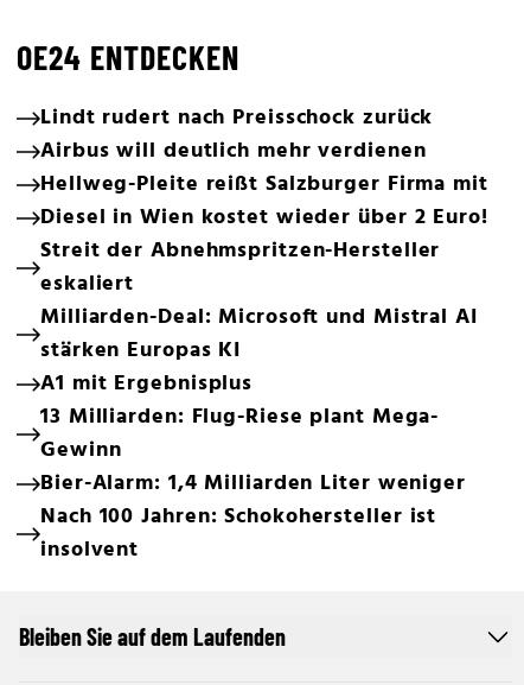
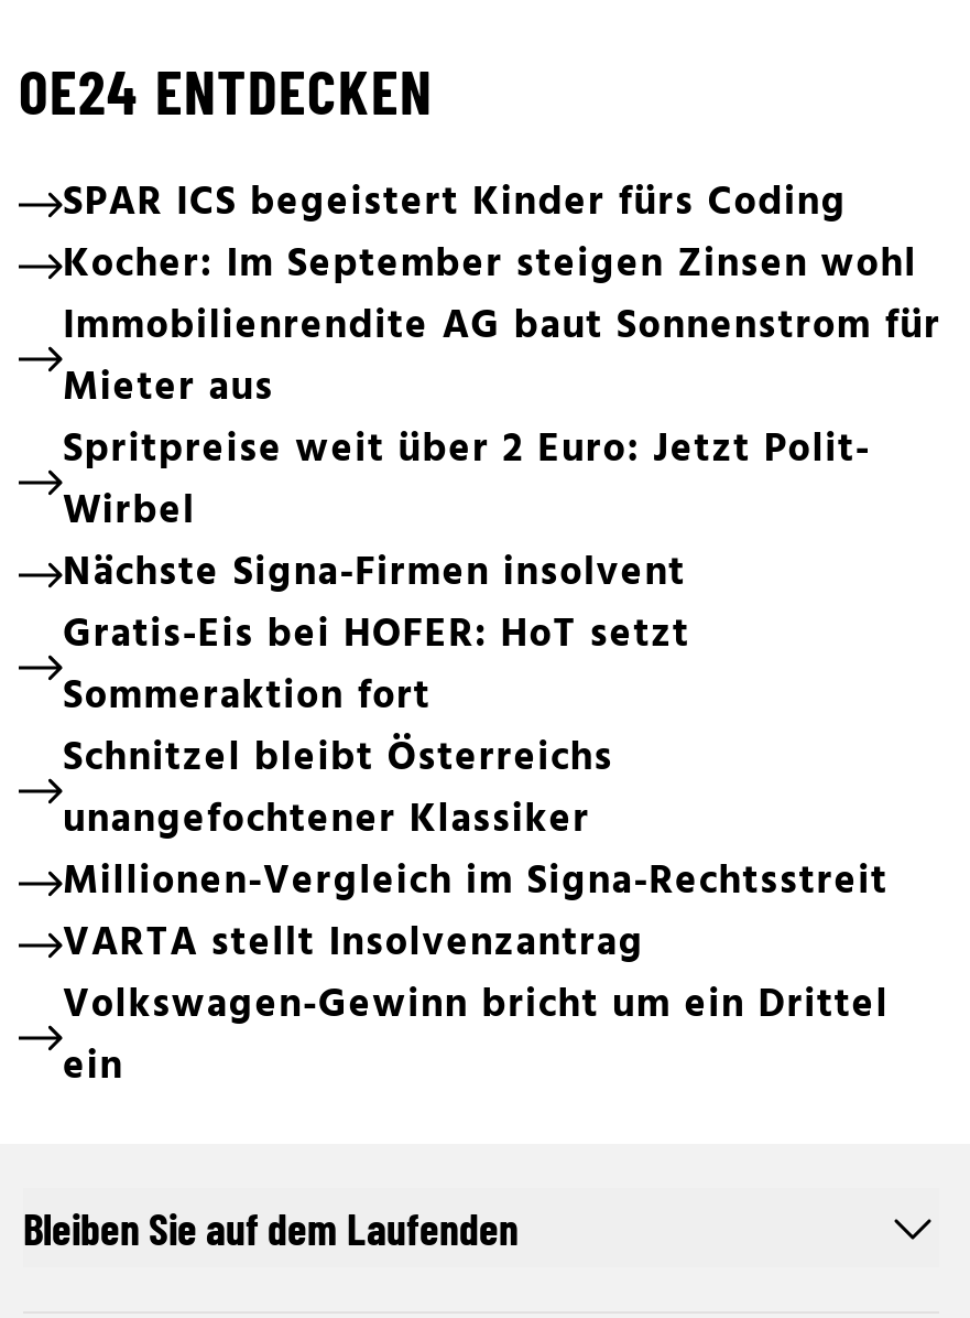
[40,101,488,568] Lindt rudert nach Preisschock zurück | Airbus will deutlich mehr verdienen | Hellweg-Pleite reißt Salzburger Firma mit | Diesel in Wien kostet wieder über 2 Euro! | Streit der Abnehmspritzen-Hersteller | eskaliert | Milliarden-Deal: Microsoft und Mistral AI | stärken Europas KI | A1 mit Ergebnisplus | 13 Milliarden: Flug-Riese plant Mega- | Gewinn | Bier-Alarm: 1,4 Milliarden Liter weniger | Nach 100 Jahren: Schokohersteller ist | insolvent -> [63,172,941,1100] SPAR ICS begeistert Kinder fürs Coding | Kocher: Im September steigen Zinsen wohl | Immobilienrendite AG baut Sonnenstrom für | Mieter aus | Spritpreise weit über 2 Euro: Jetzt Polit- | Wirbel | Nächste Signa-Firmen insolvent | Gratis-Eis bei HOFER: HoT setzt | Sommeraktion fort | Schnitzel bleibt Österreichs | unangefochtener Klassiker | Millionen-Vergleich im Signa-Rechtsstreit | VARTA stellt Insolvenzantrag | Volkswagen-Gewinn bricht um ein Drittel | ein

